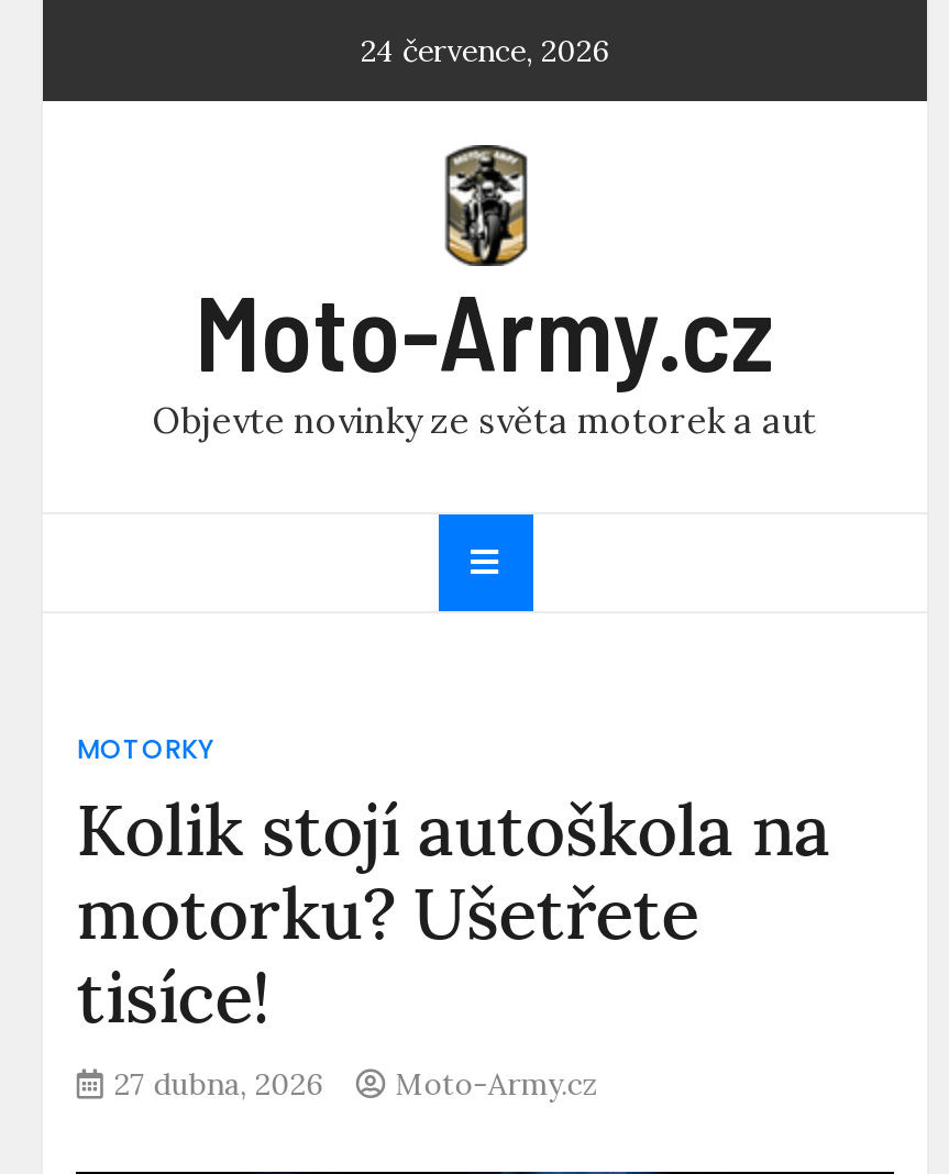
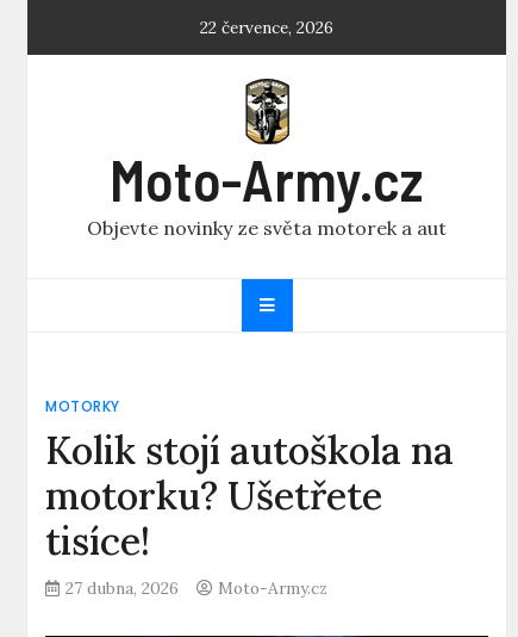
[361,31,609,70] 24 července, 2026 -> [200,17,333,38] 22 července, 2026

